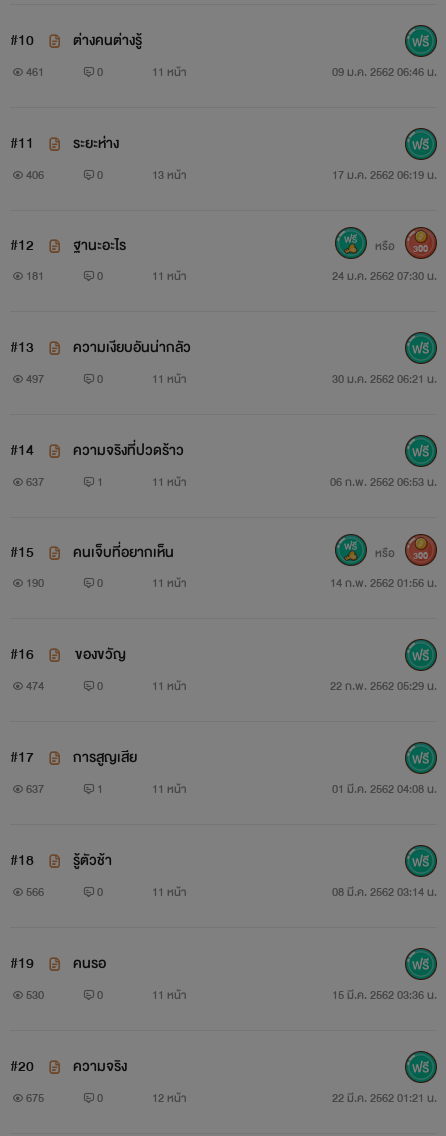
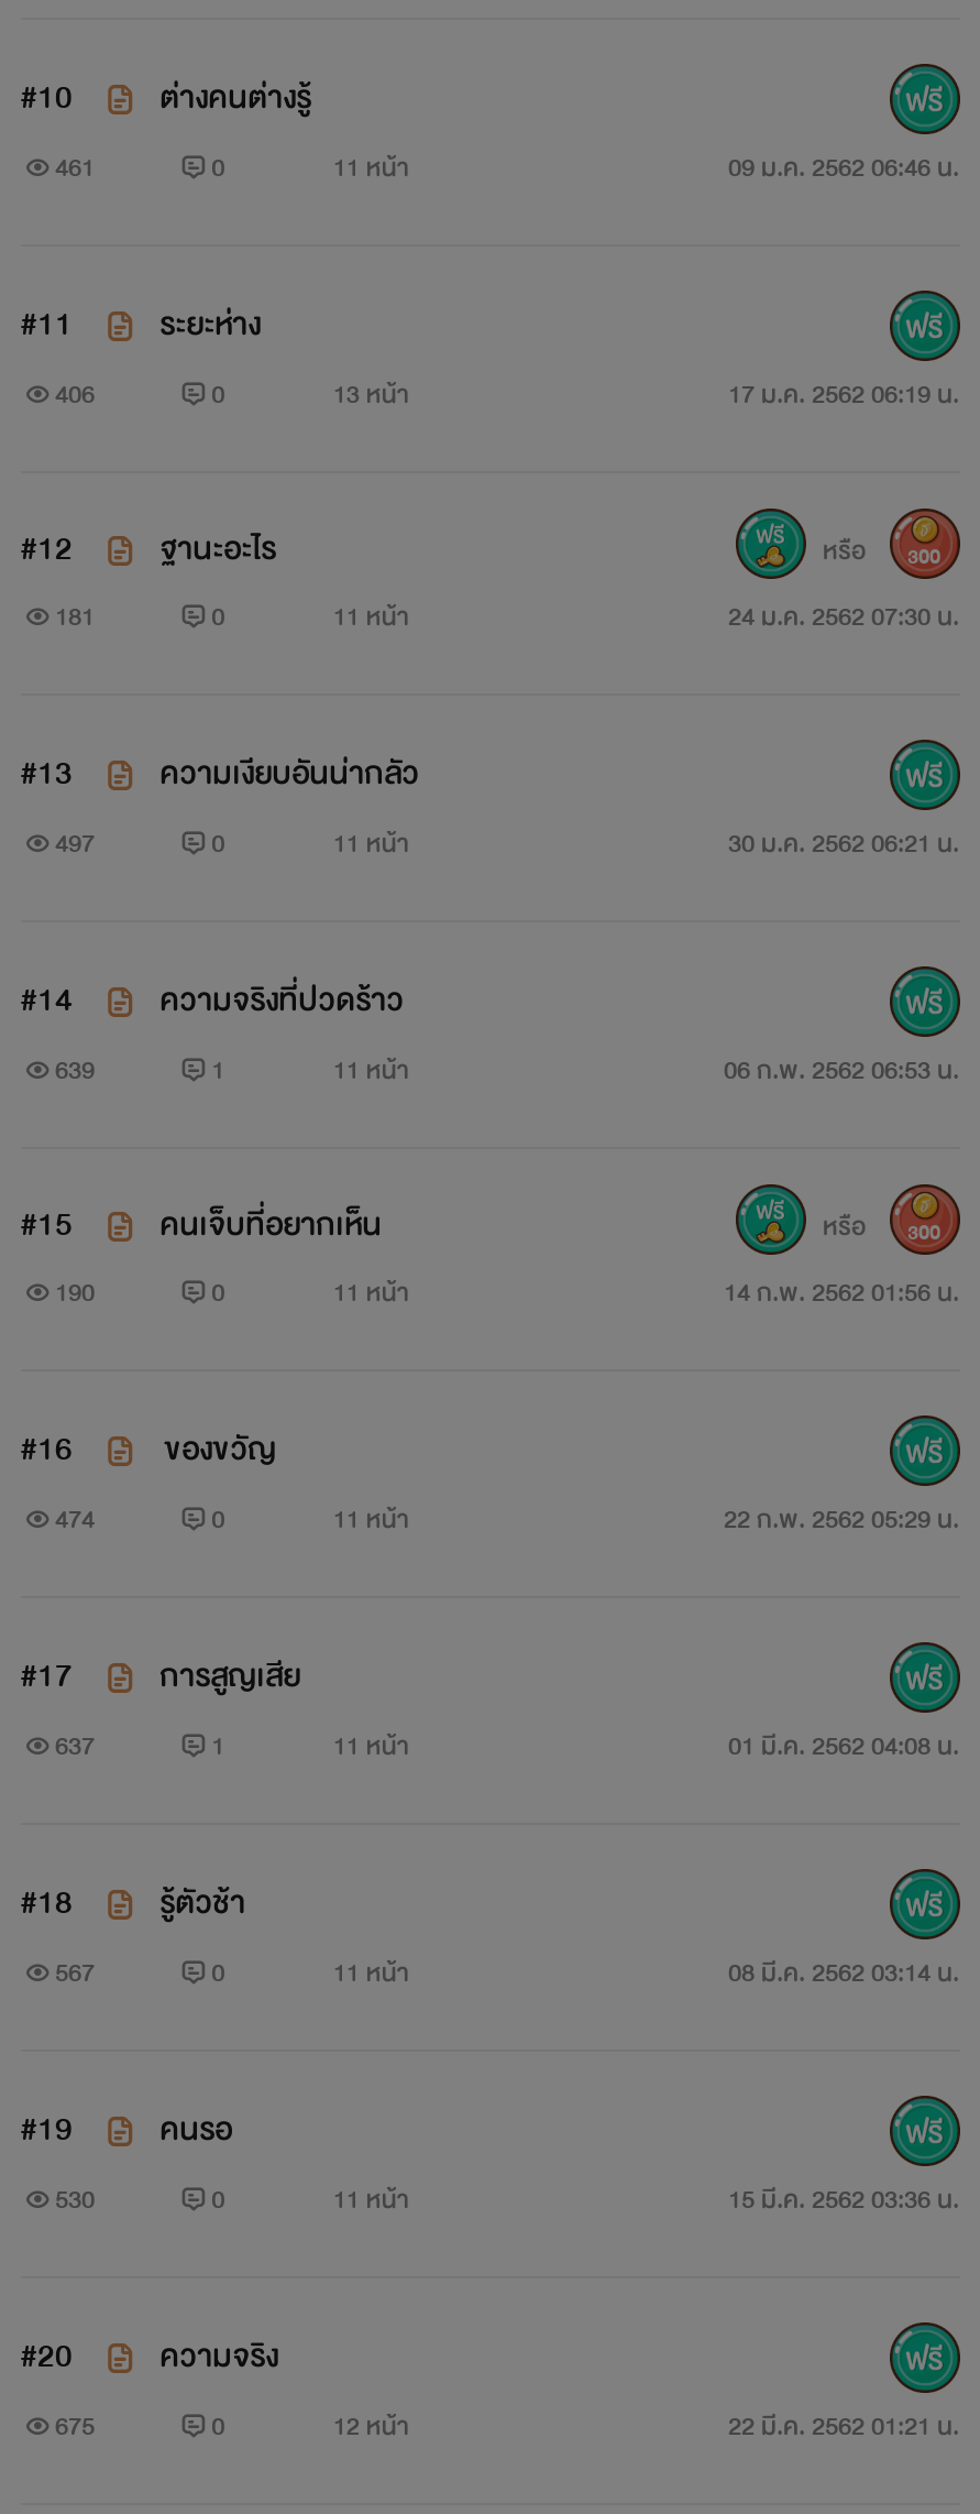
[25,471,43,491] 637 -> [55,1047,95,1091] 639
[25,881,43,901] 566 -> [55,1949,95,1993] 567

